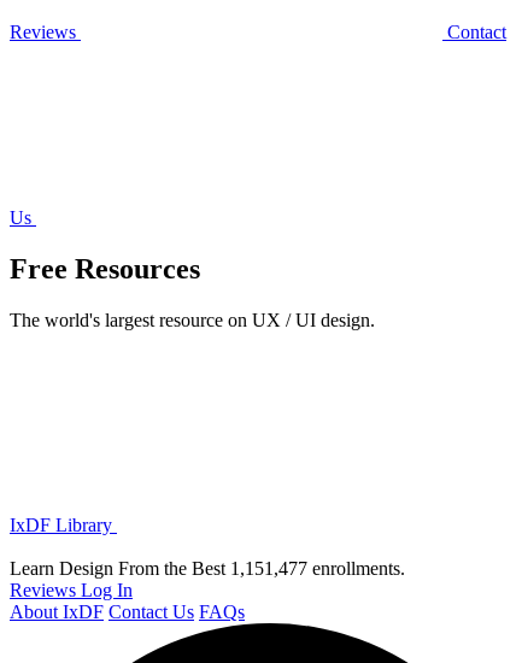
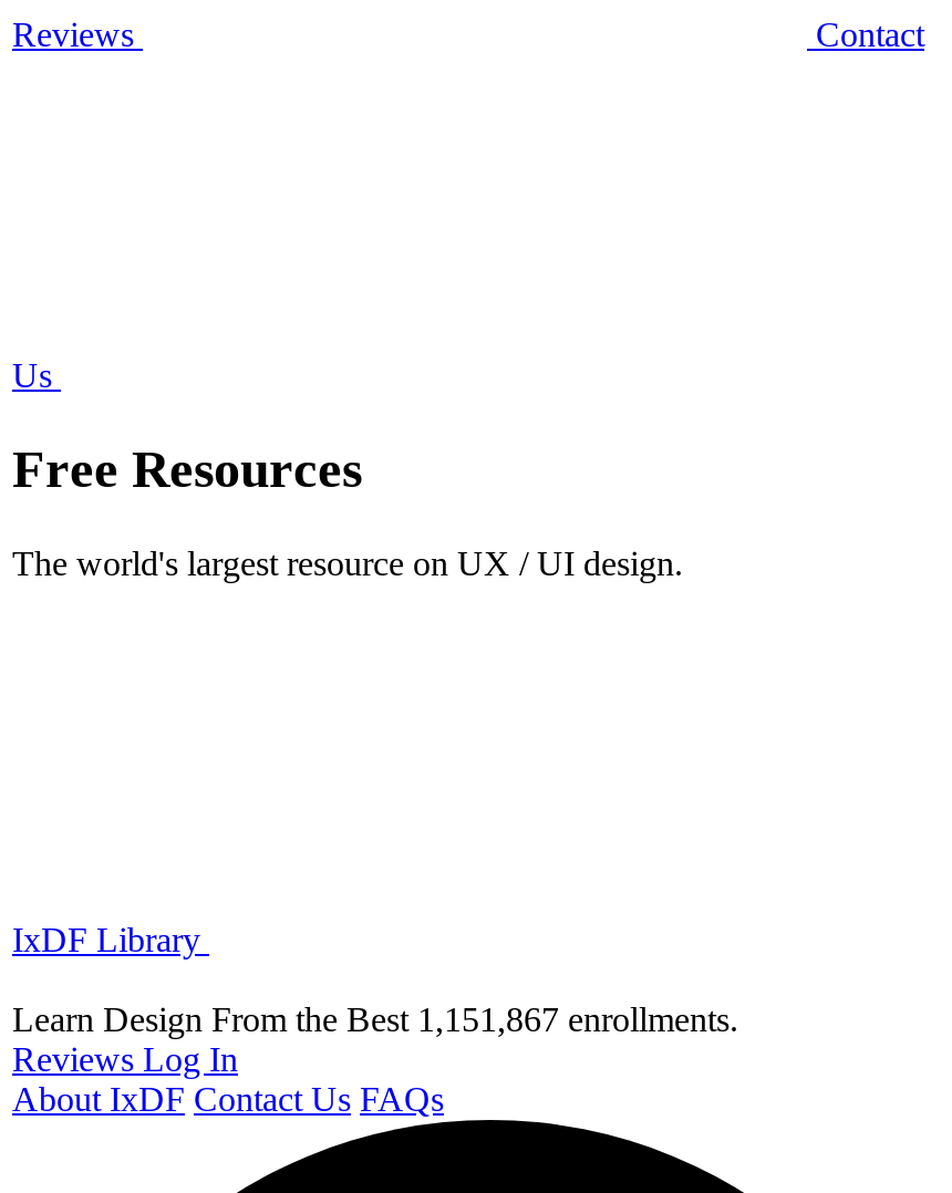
[10,558,405,578] Learn Design From the Best 1,151,477 enrollments. -> [12,1000,738,1037] Learn Design From the Best 1,151,867 enrollments.

